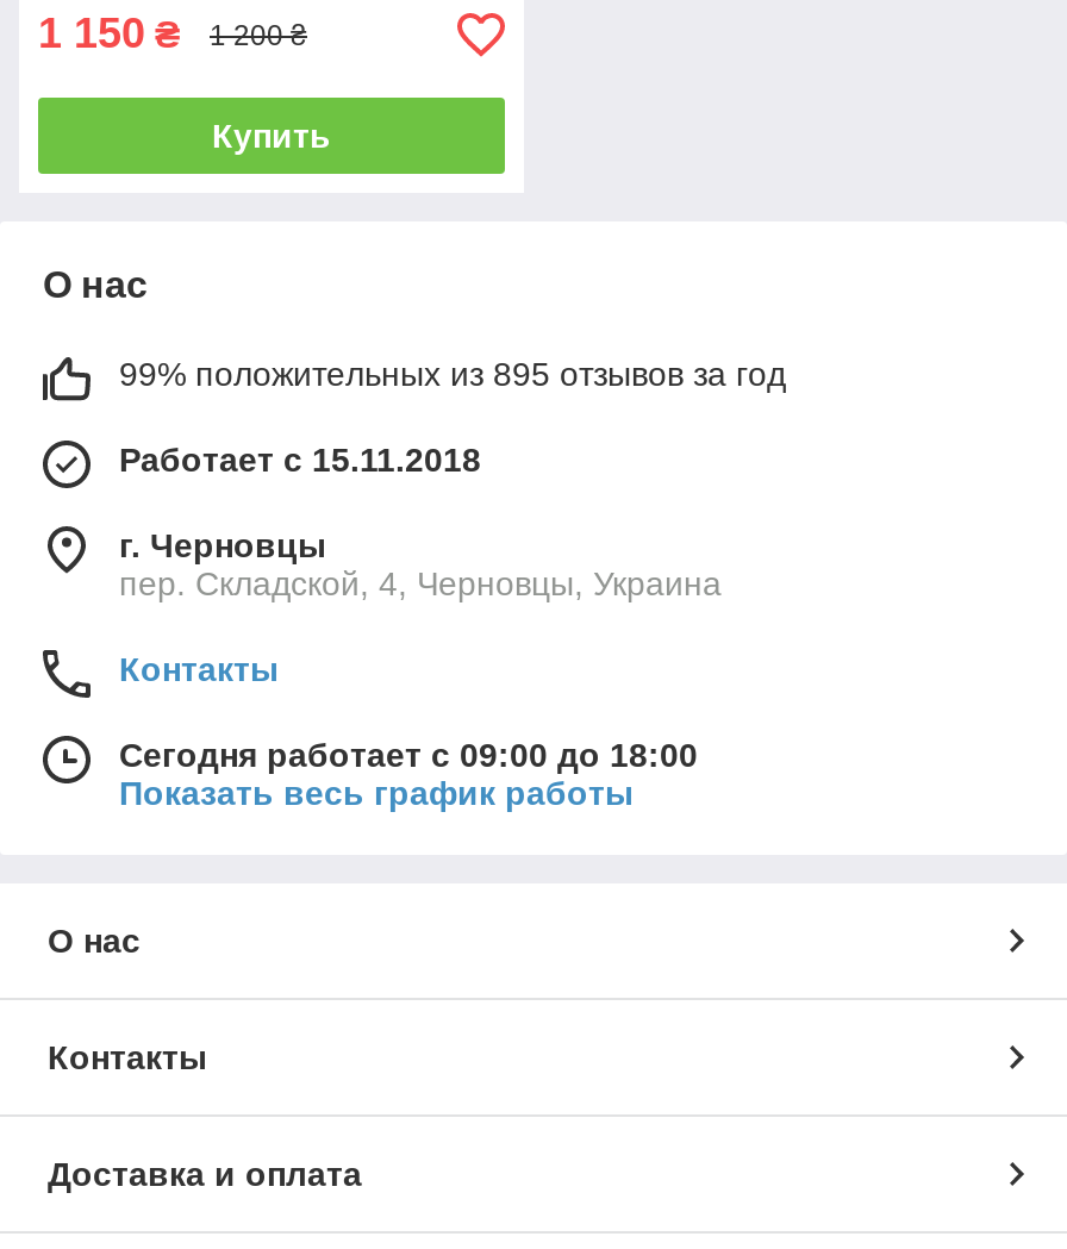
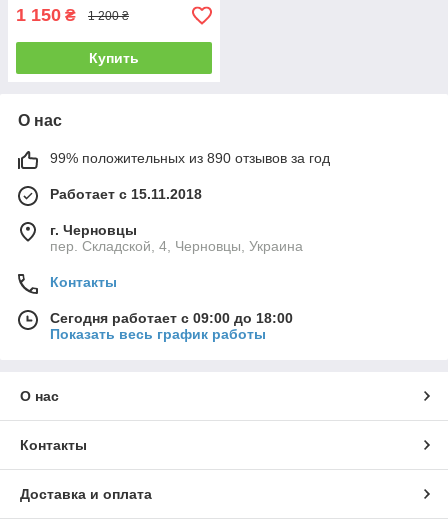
[119,356,786,394] 99% положительных из 895 отзывов за год -> [50,150,330,166] 99% положительных из 890 отзывов за год

